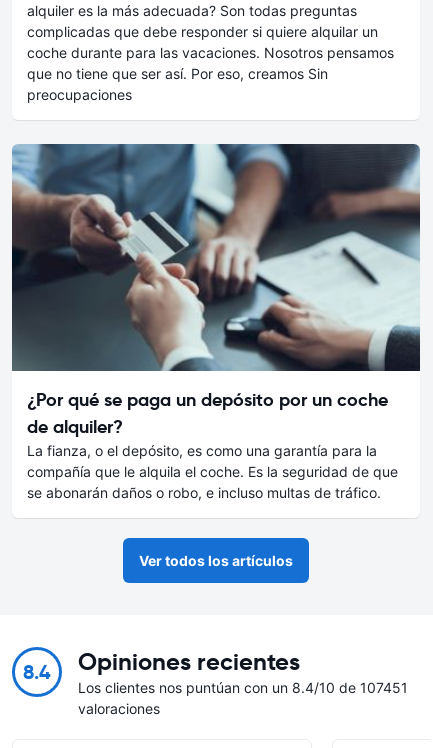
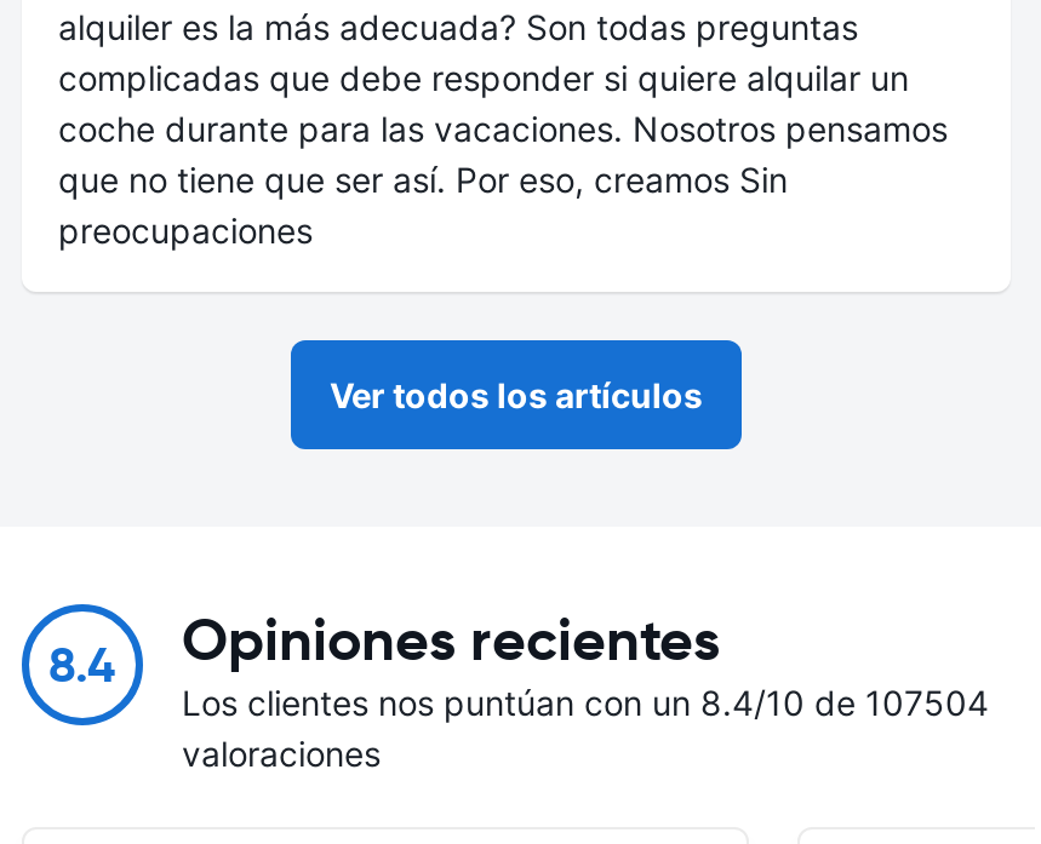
[11,143,421,501] [image] | ¿Por qué se paga un depósito por un coche | de alquiler? | La fianza, o el depósito, es como una garantía para la | compañía que le alquila el coche. Es la seguridad de que | se abonarán daños o robo, e incluso multas de tráfico. -> none
[78,679,408,696] Los clientes nos puntúan con un 8.4/10 de 107451 -> [182,681,989,722] Los clientes nos puntúan con un 8.4/10 de 107504

